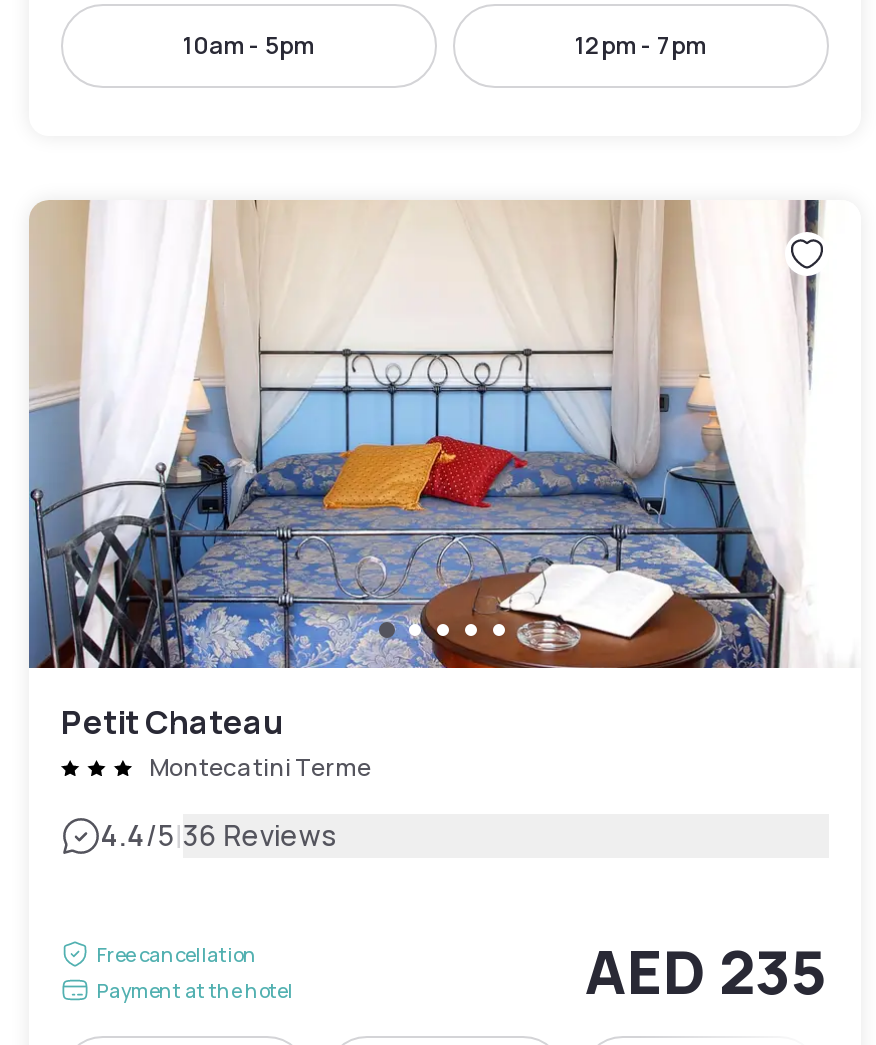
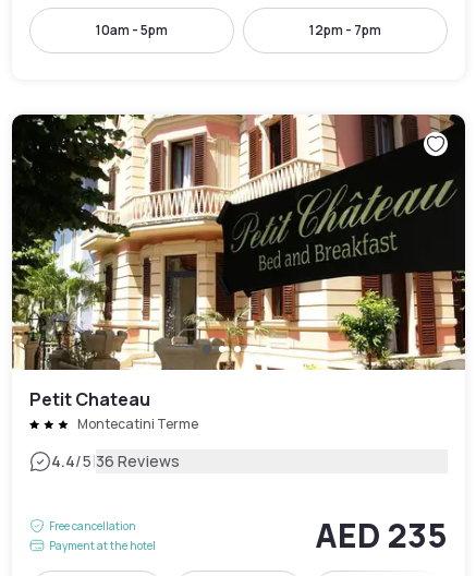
[27,199,861,671] [image] -> [11,113,466,371] [image]

